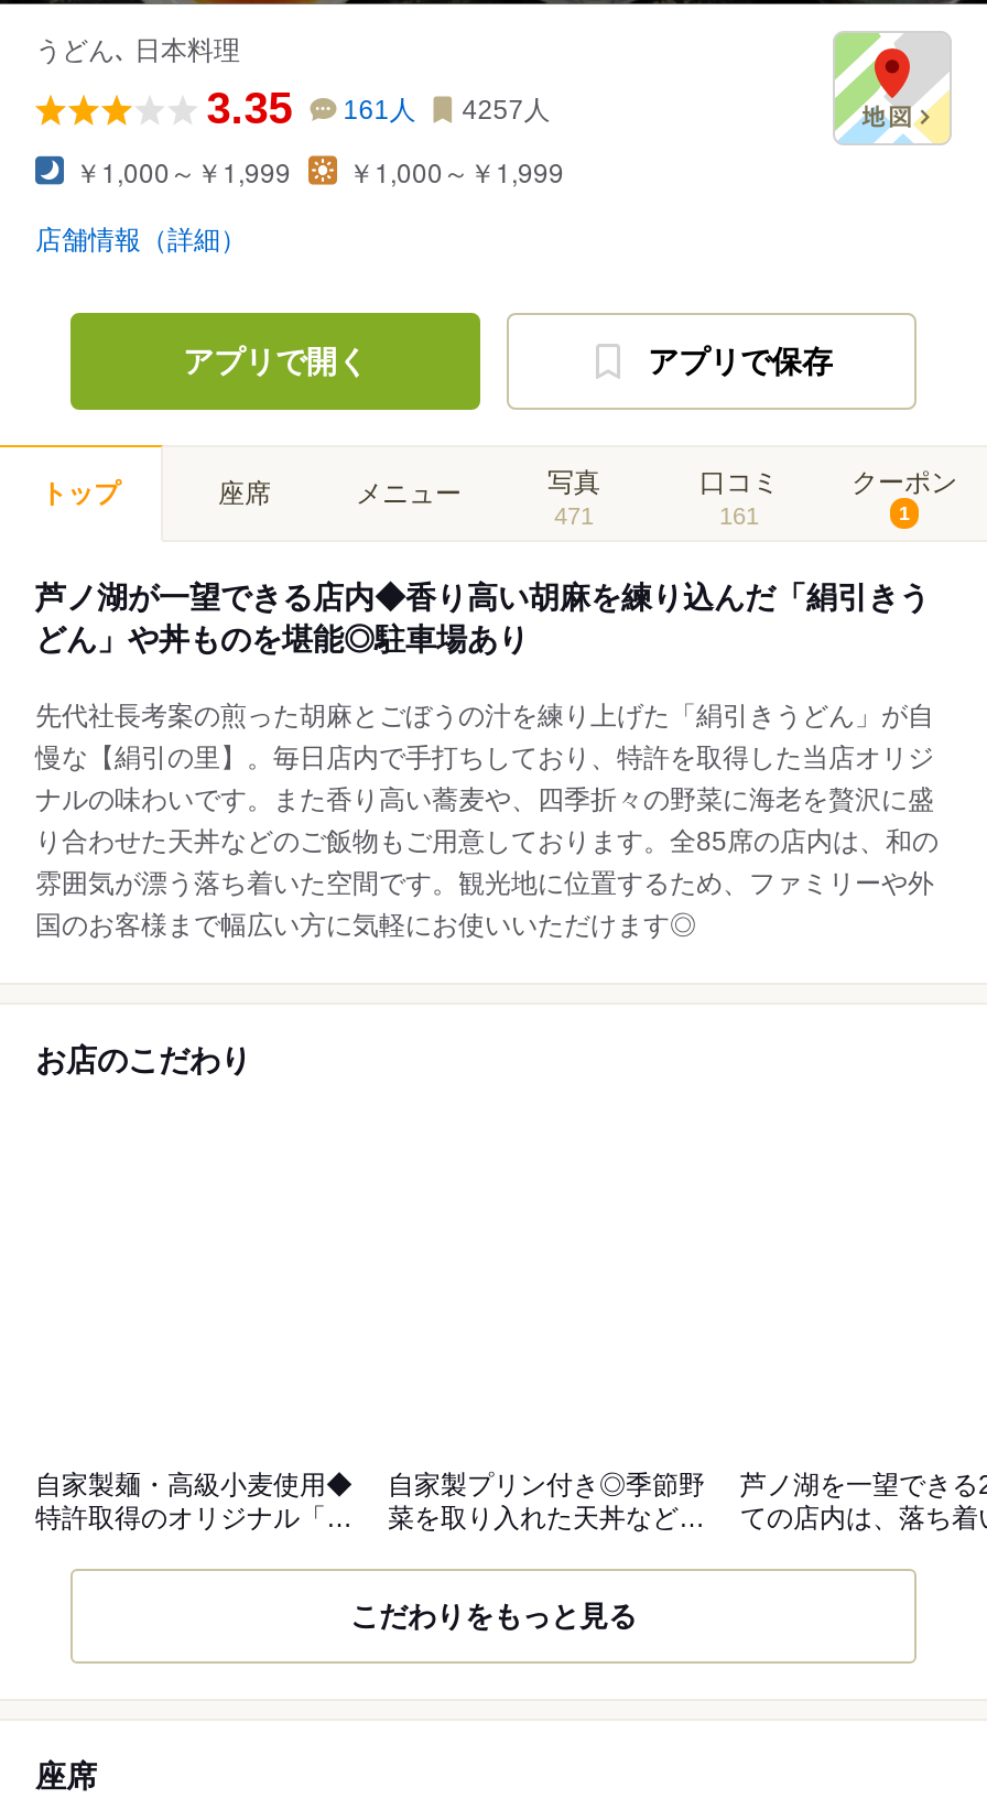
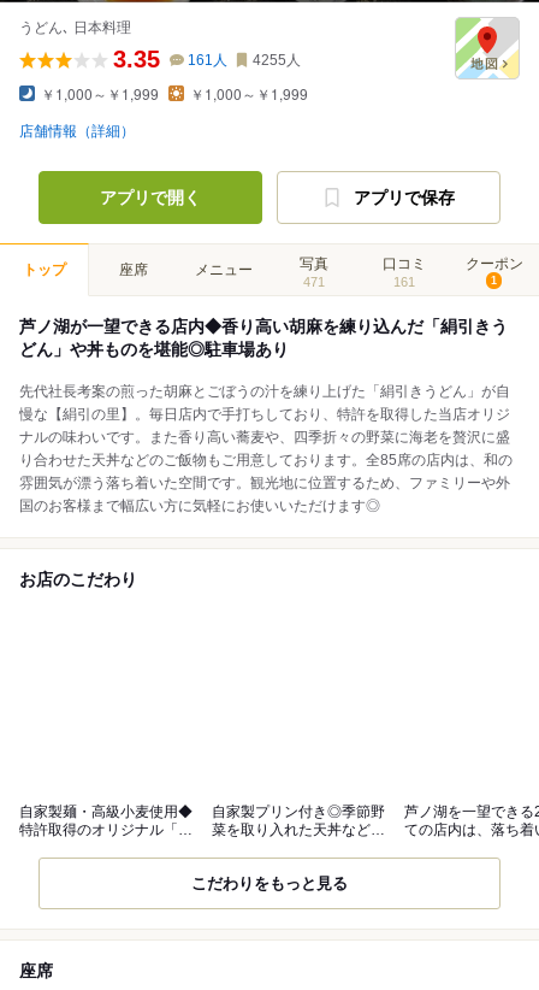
[207,84,550,132] 3.35 161人 4257人 -> [113,46,301,72] 3.35 161人 4255人

